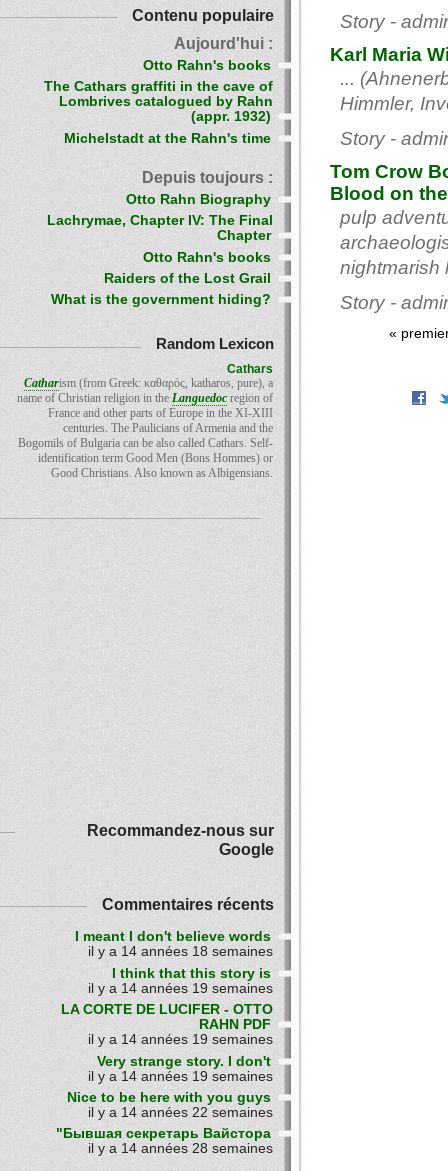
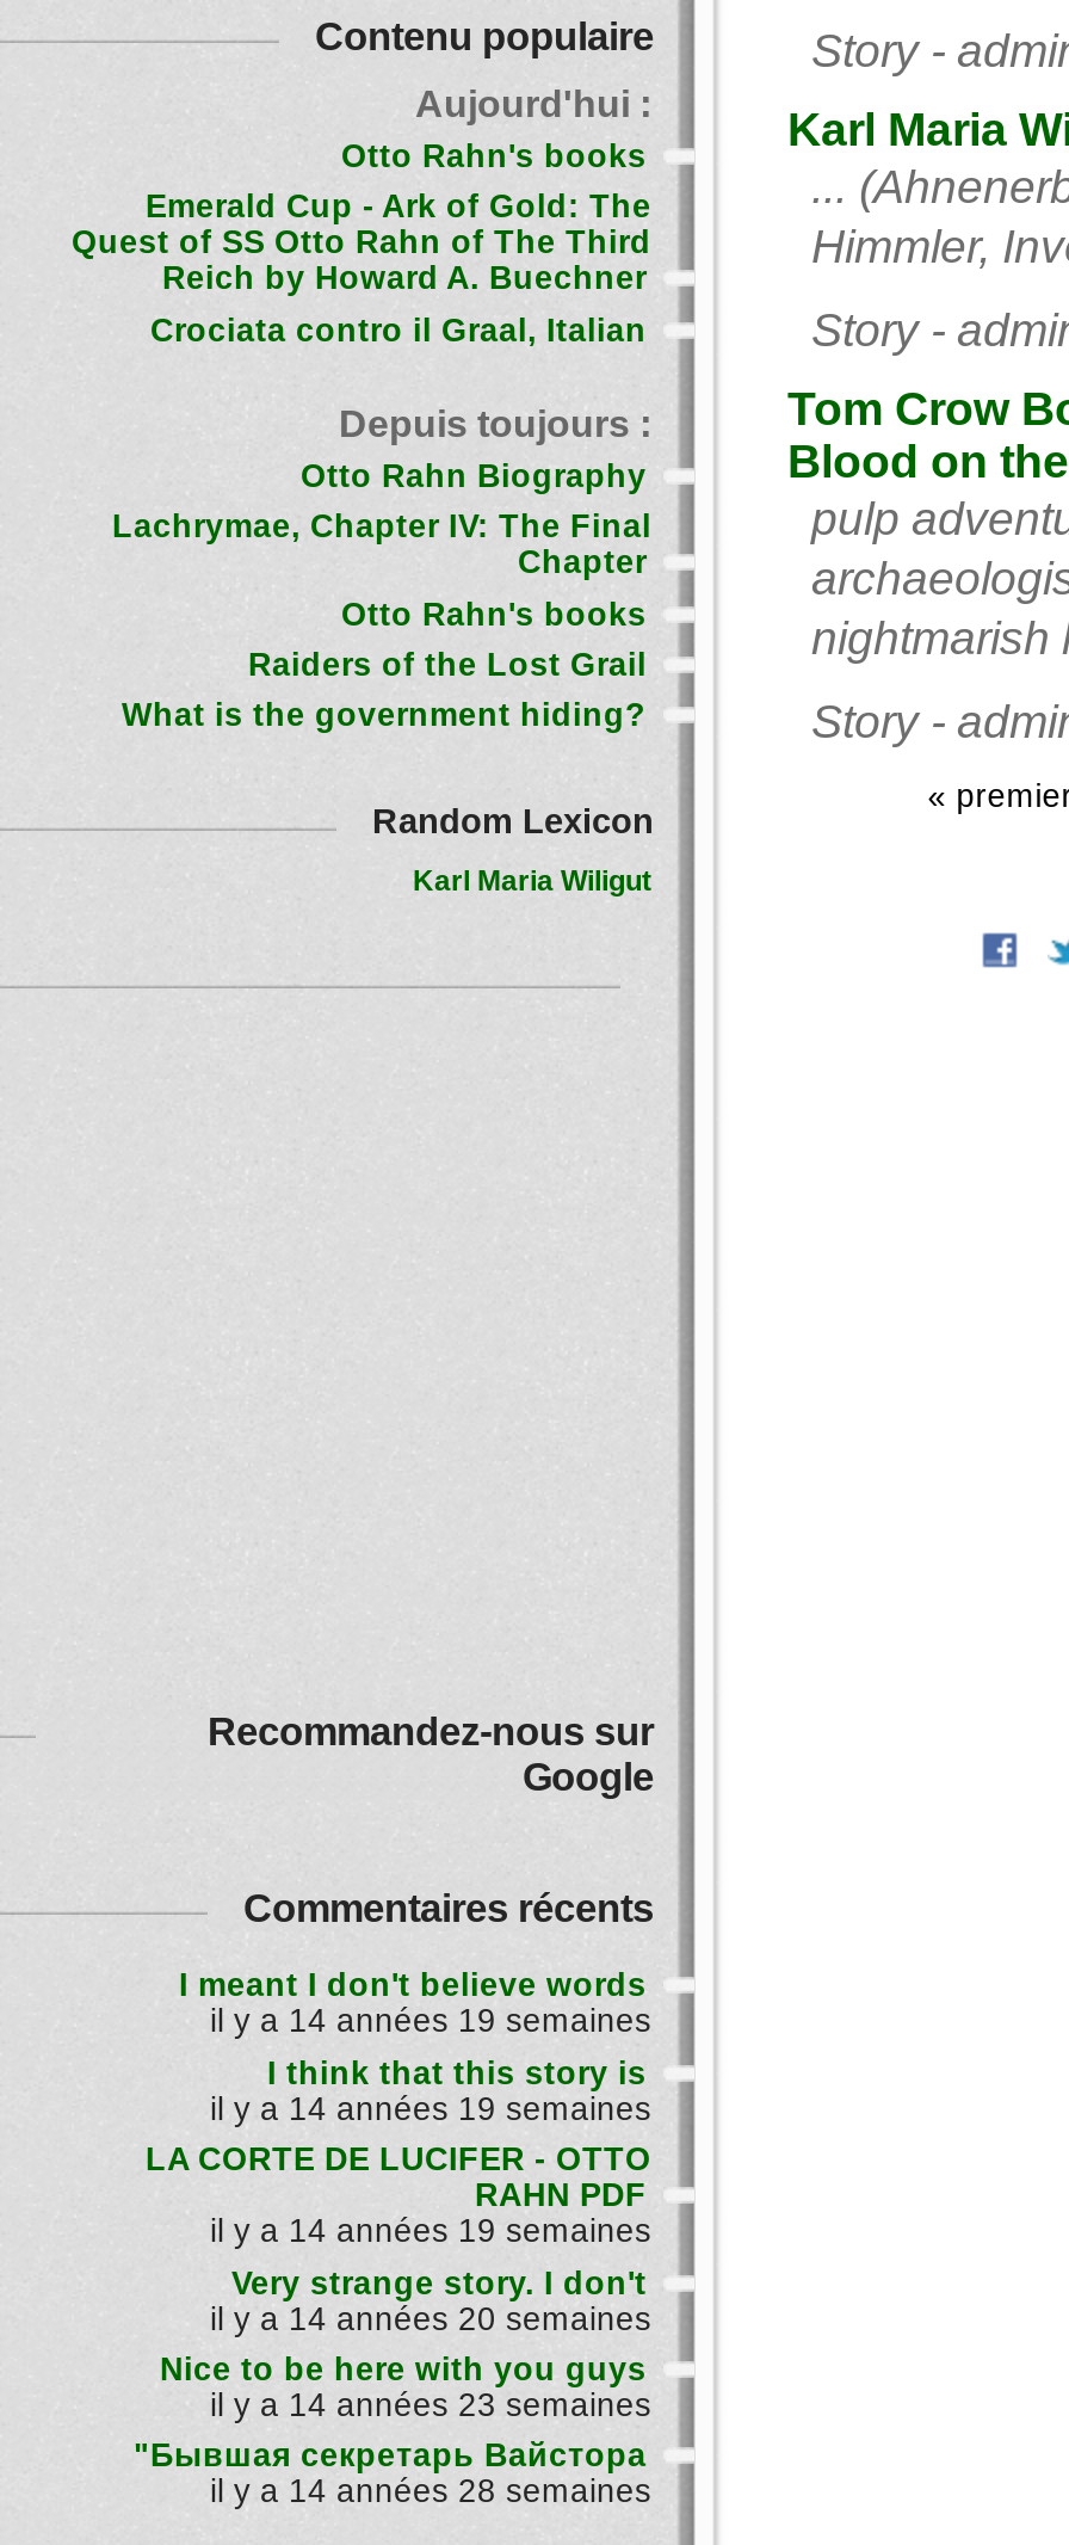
[44,79,273,146] The Cathars graffiti in the cave of | Lombrives catalogued by Rahn | (appr. 1932) | Michelstadt at the Rahn's time -> [72,190,651,348] Emerald Cup - Ark of Gold: The | Quest of SS Otto Rahn of The Third | Reich by Howard A. Buechner | Crociata contro il Graal, Italian
[17,362,273,480] Cathars | Catharism (from Greek: καθαρὀς, katharos, pure), a | name of Christian religion in the Languedoc region of | France and other parts of Europe in the XI-XIII | centuries. The Paulicians of Armenia and the | Bogomils of Bulgaria can be also called Cathars. Self- | identification term Good Men (Bons Hommes) or | Good Christians. Also known as Albigensians. -> [413,865,651,898] Karl Maria Wiligut
[88,944,273,959] il y a 14 années 18 semaines -> [210,2004,651,2040] il y a 14 années 19 semaines
[88,1068,273,1083] il y a 14 années 19 semaines -> [210,2300,651,2336] il y a 14 années 20 semaines
[88,1105,273,1120] il y a 14 années 22 semaines -> [210,2387,651,2423] il y a 14 années 23 semaines

